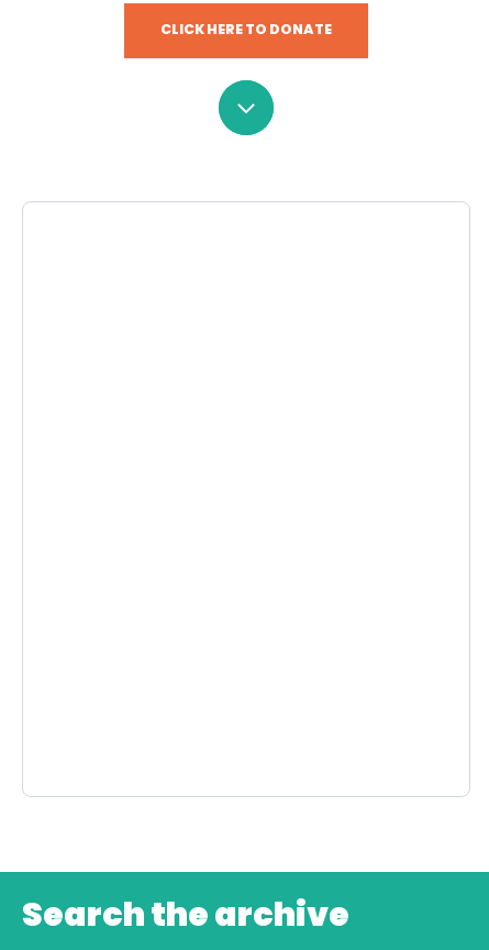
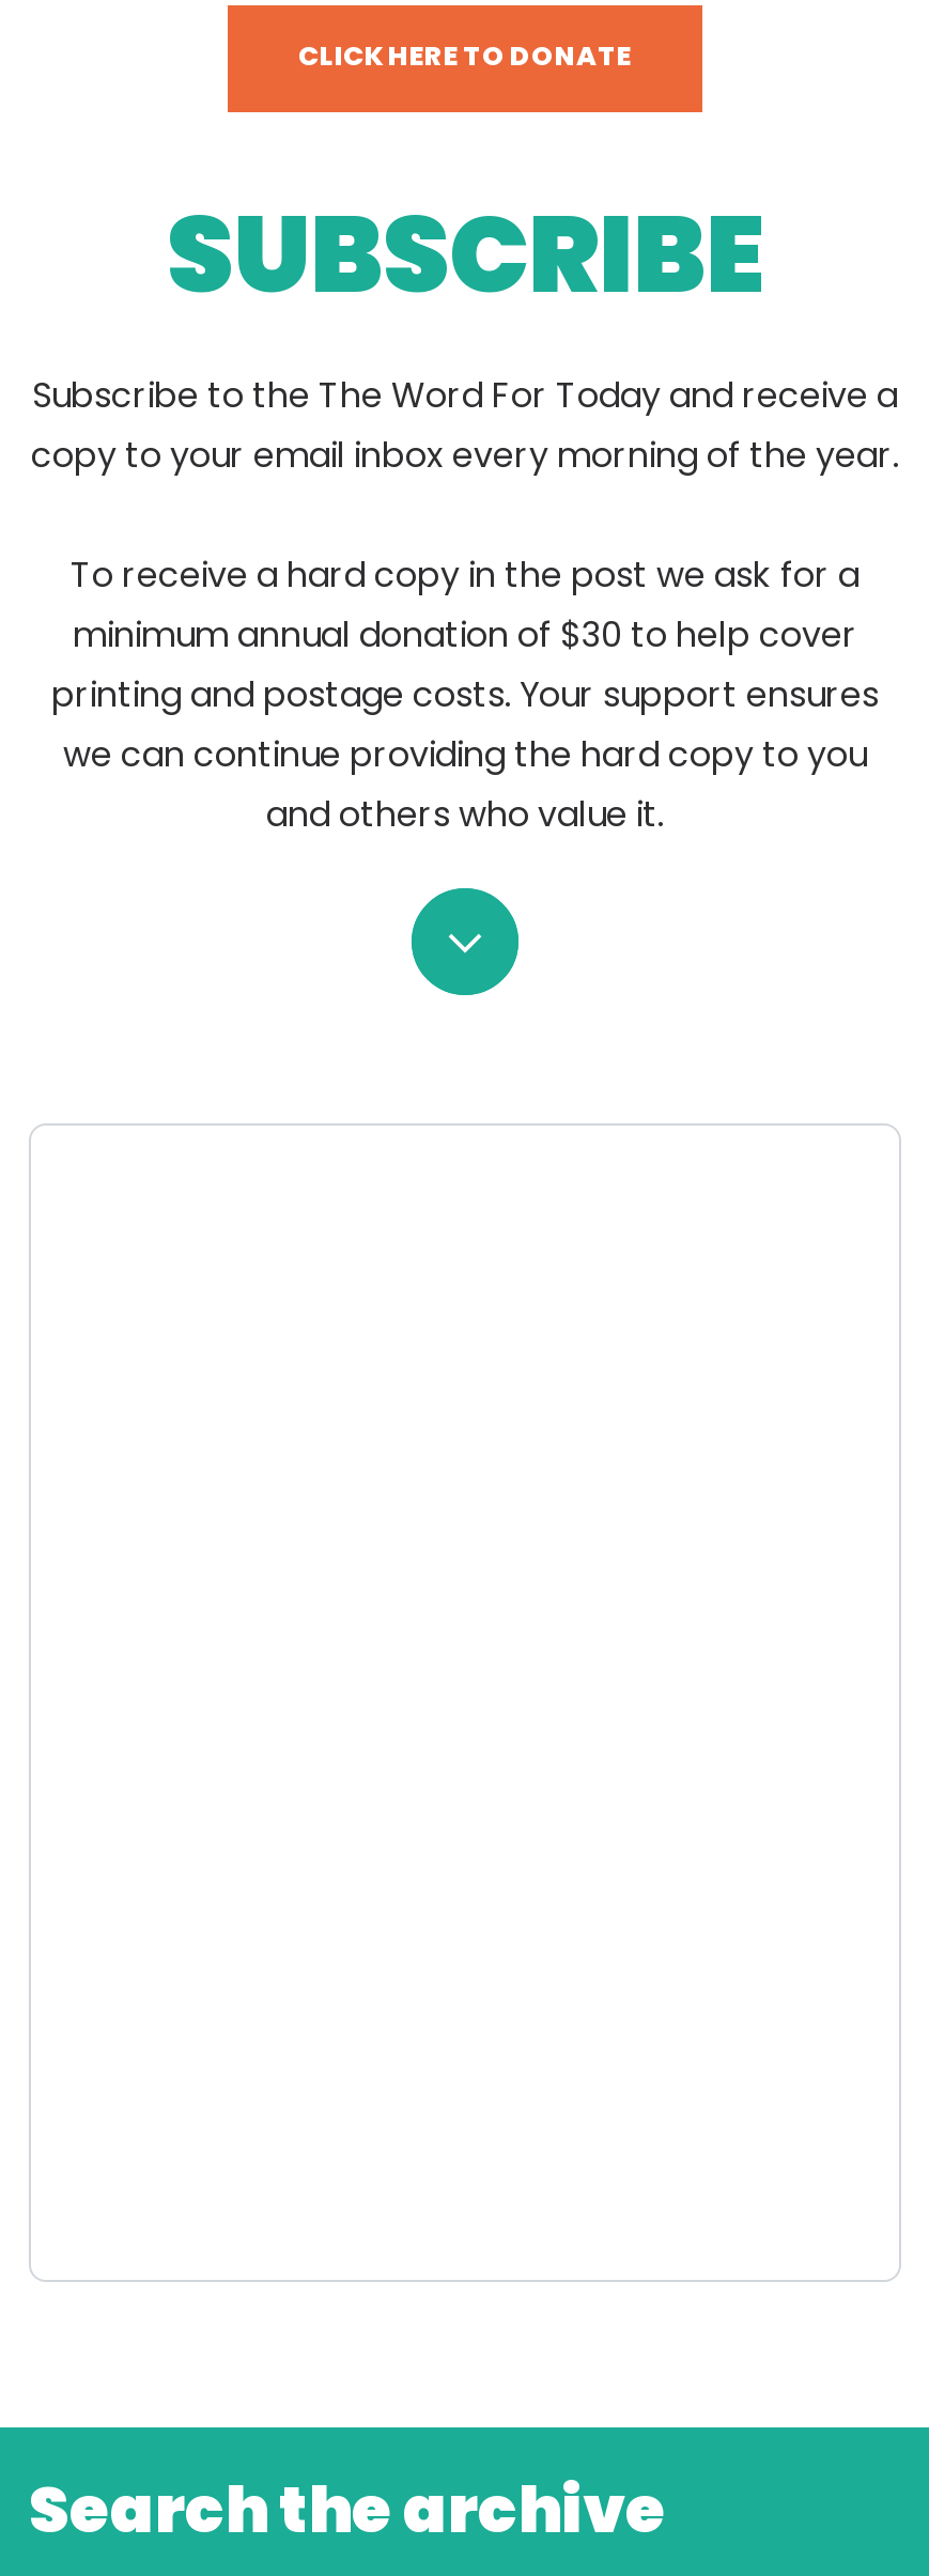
none -> [31,181,899,839] SUBSCRIBE | Subscribe to the The Word For Today and receive a | copy to your email inbox every morning of the year. | To receive a hard copy in the post we ask for a | minimum annual donation of $30 to help cover | printing and postage costs. Your support ensures | we can continue providing the hard copy to you | and others who value it.

